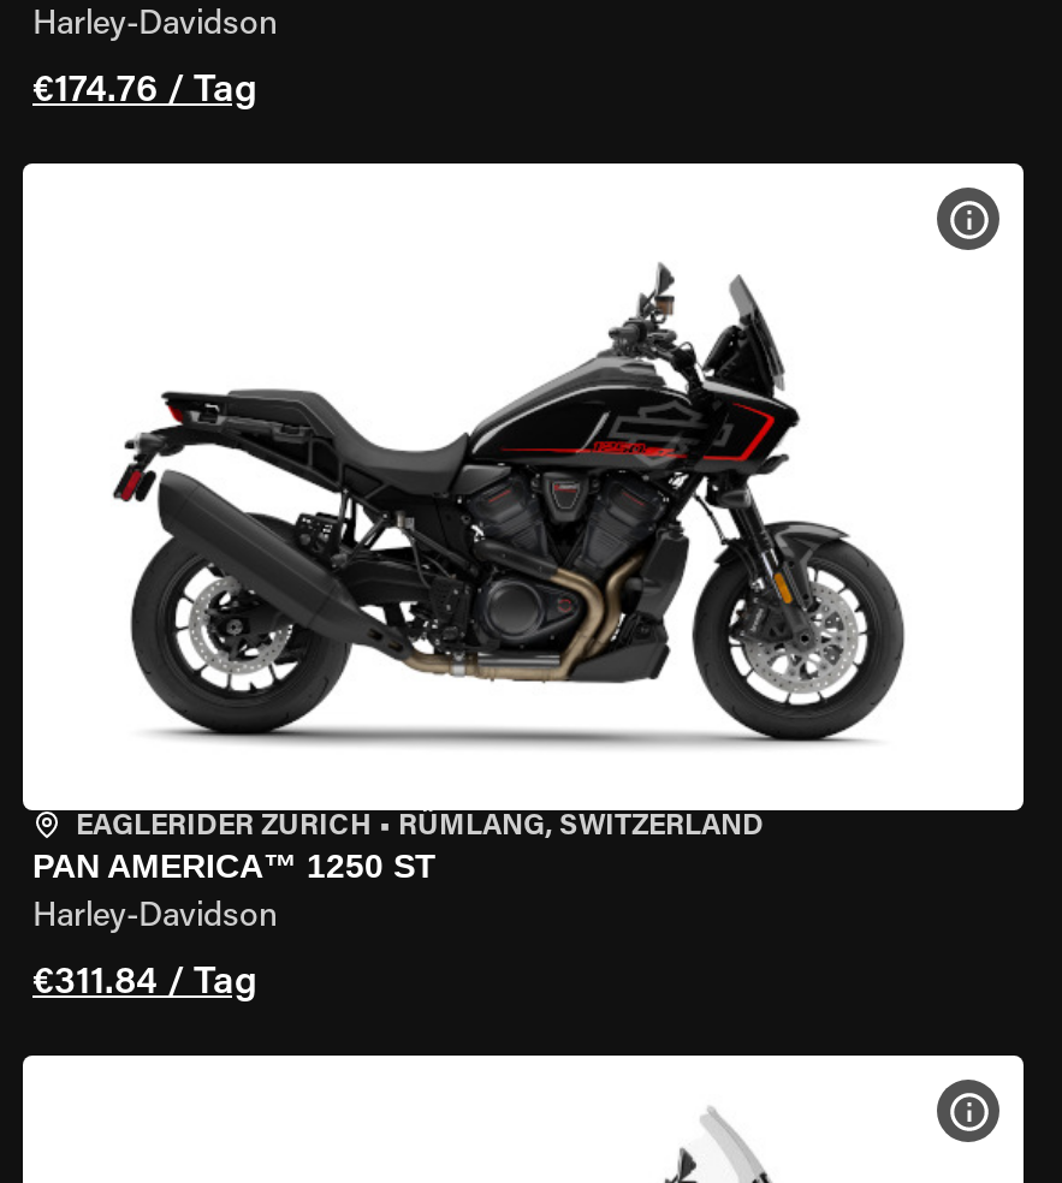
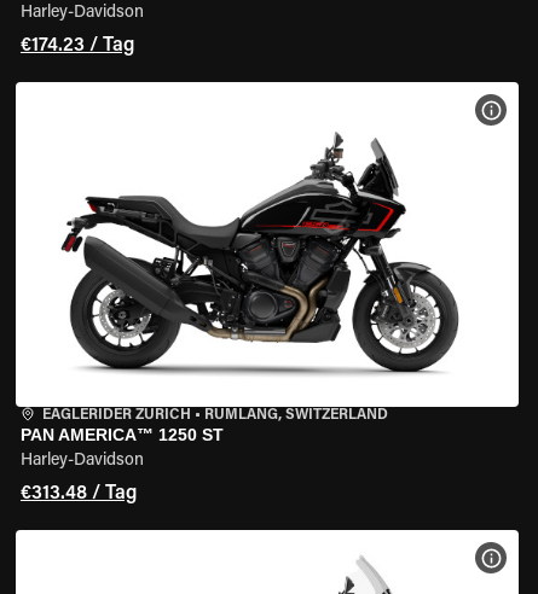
[32,72,256,111] €174.76 / Tag -> [21,36,134,56] €174.23 / Tag
[32,964,256,1003] €311.84 / Tag -> [21,484,137,503] €313.48 / Tag

